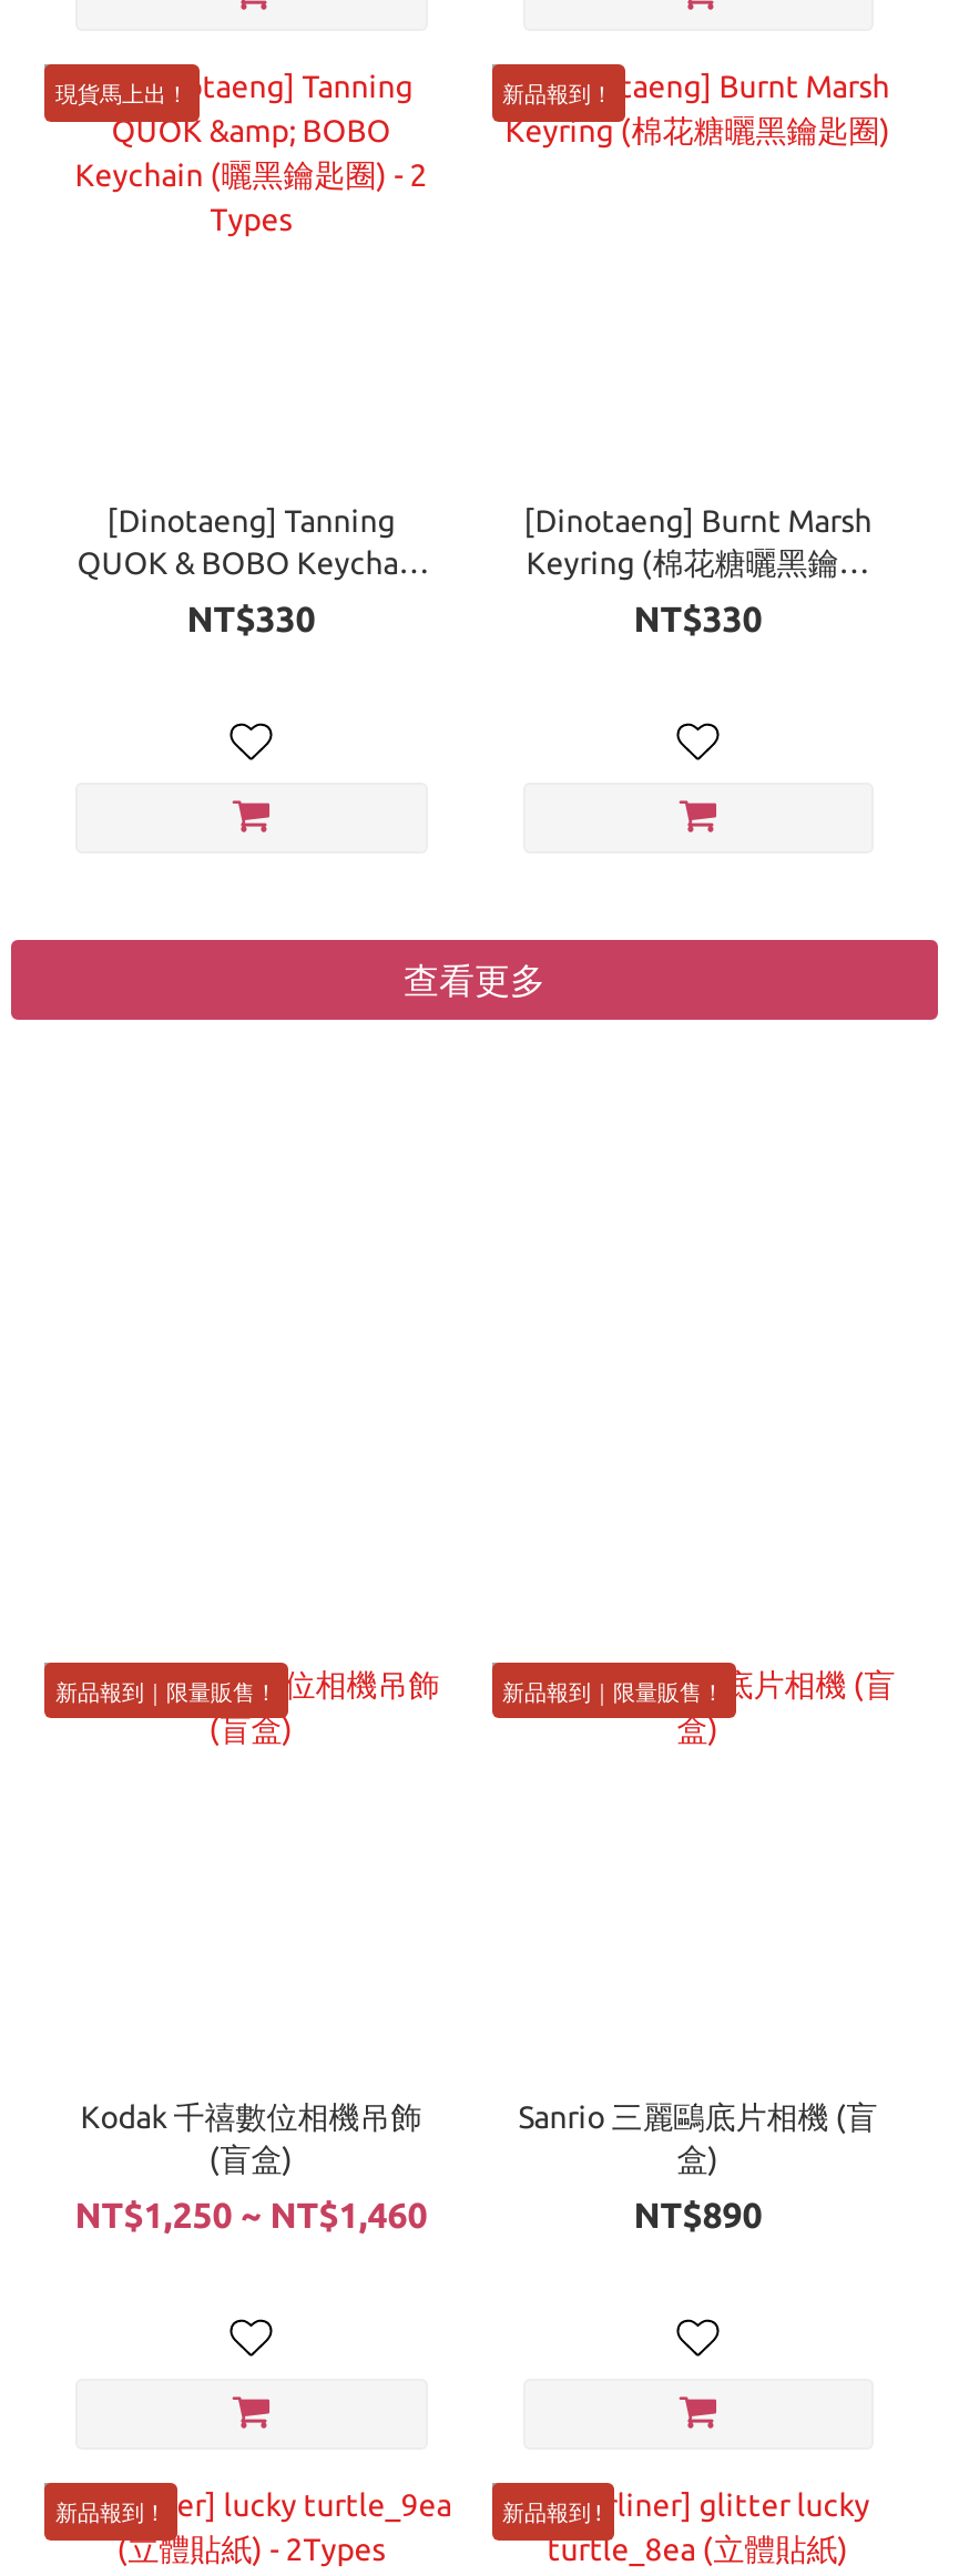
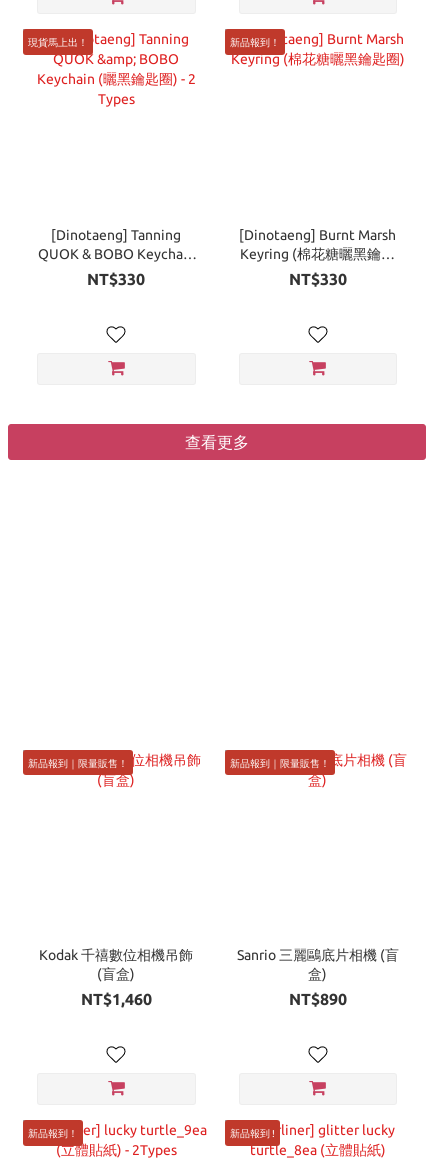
[75,2195,428,2235] NT$1,250 ~ NT$1,460 -> [81,990,152,1008] NT$1,460

